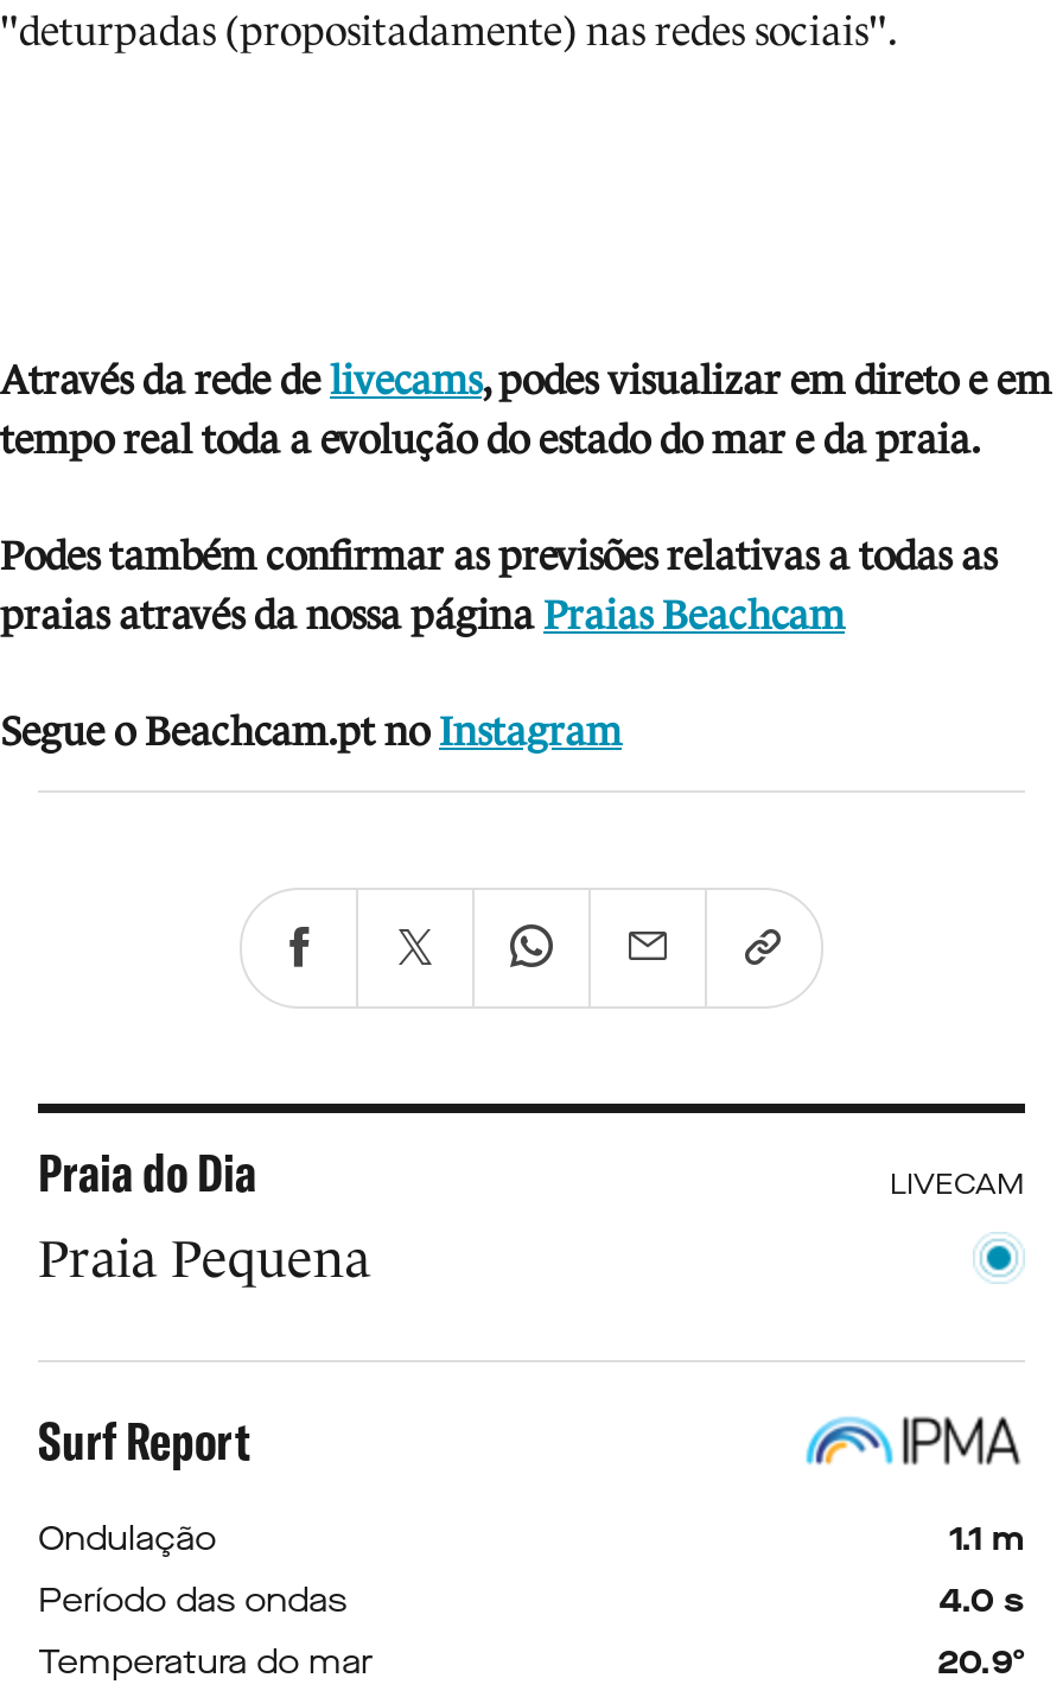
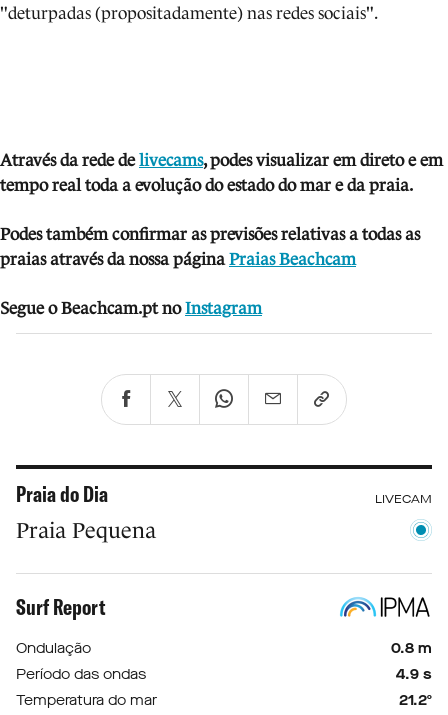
[949,1517,1025,1562] 1.1 m -> [391,639,432,658] 0.8 m
[940,1578,1025,1623] 4.0 s -> [396,665,432,684] 4.9 s
[937,1640,1025,1685] 20.9º -> [399,691,432,710] 21.2º

